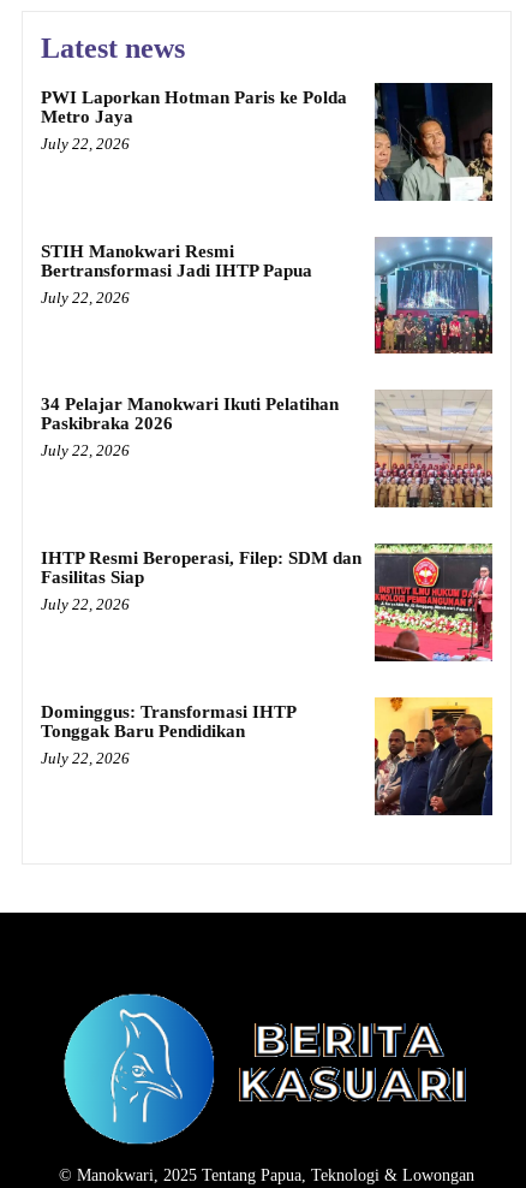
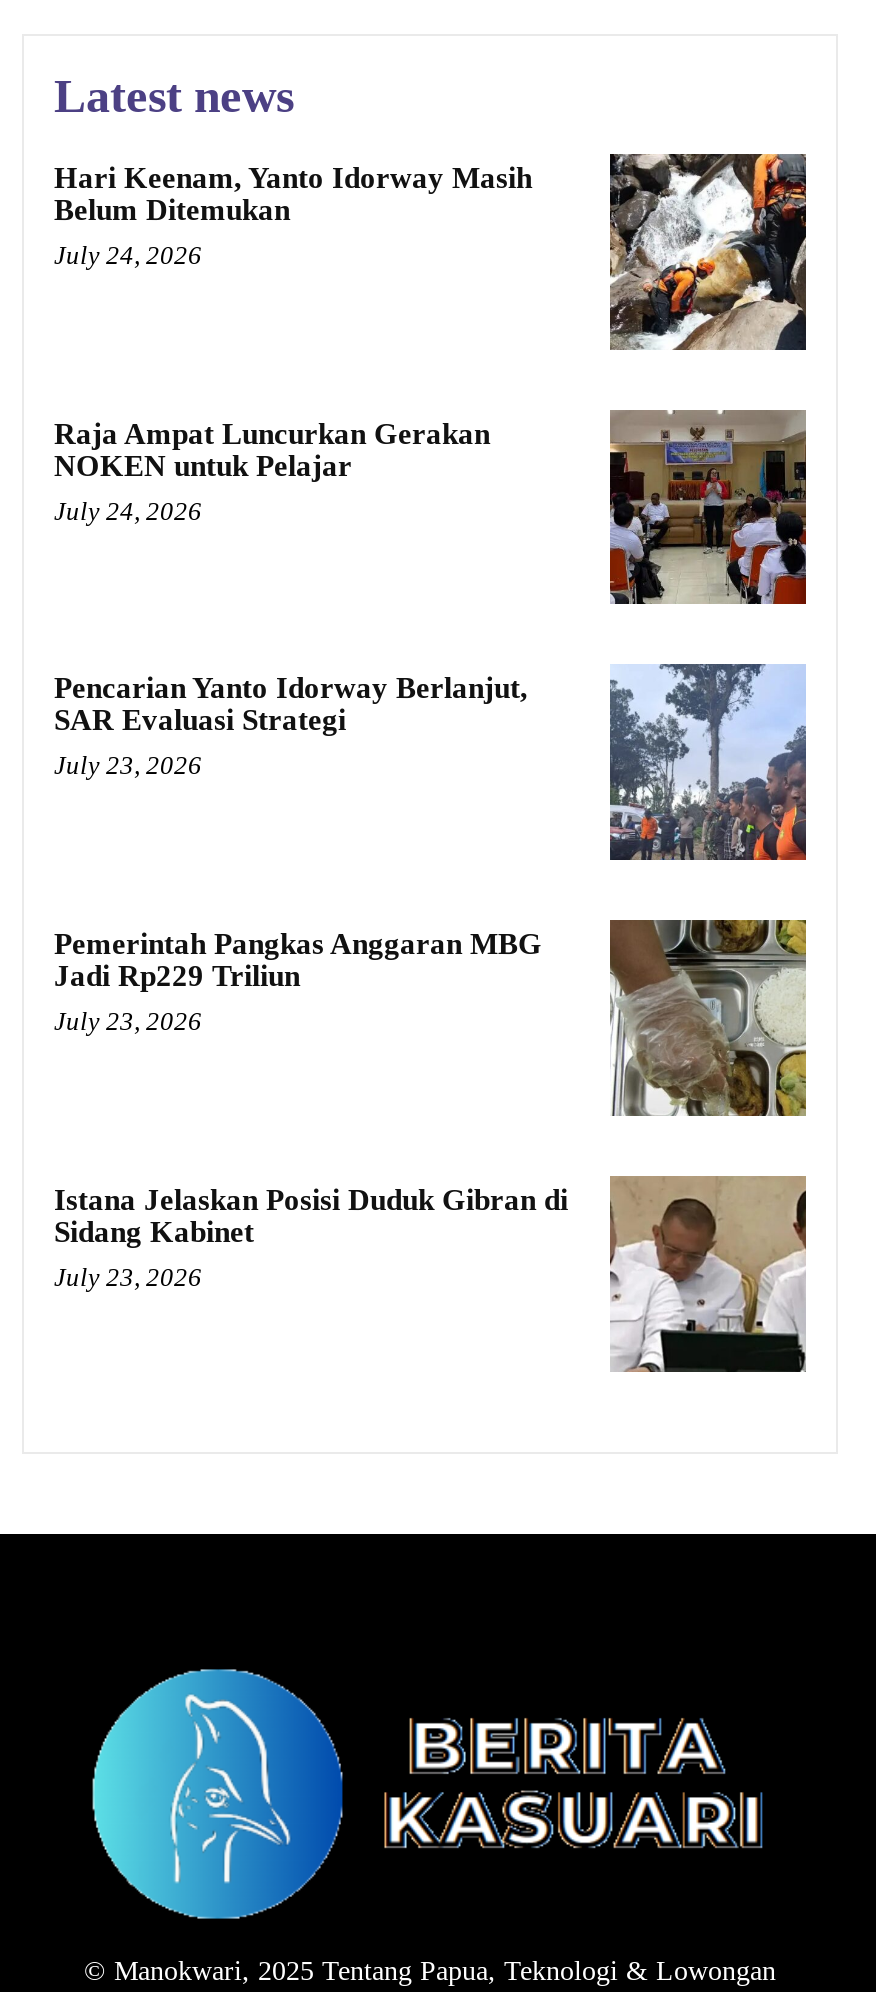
[41,82,494,202] [image] | PWI Laporkan Hotman Paris ke Polda | Metro Jaya | July 22, 2026 -> [54,152,808,352] [image] | Hari Keenam, Yanto Idorway Masih | Belum Ditemukan | July 24, 2026
[41,241,312,306] STIH Manokwari Resmi | Bertransformasi Jadi IHTP Papua | July 22, 2026 -> [54,417,490,525] Raja Ampat Luncurkan Gerakan | NOKEN untuk Pelajar | July 24, 2026
[373,237,494,355] [image] -> [608,408,808,606] [image]
[41,390,494,509] [image] | 34 Pelajar Manokwari Ikuti Pelatihan | Paskibraka 2026 | July 22, 2026 -> [54,664,808,860] [image] | Pencarian Yanto Idorway Berlanjut, | SAR Evaluasi Strategi | July 23, 2026
[41,543,494,663] [image] | IHTP Resmi Beroperasi, Filep: SDM dan | Fasilitas Siap | July 22, 2026 -> [54,920,808,1118] [image] | Pemerintah Pangkas Anggaran MBG | Jadi Rp229 Triliun | July 23, 2026
[41,702,297,767] Dominggus: Transformasi IHTP | Tonggak Baru Pendidikan | July 22, 2026 -> [54,1184,568,1292] Istana Jelaskan Posisi Duduk Gibran di | Sidang Kabinet | July 23, 2026
[373,696,494,815] [image] -> [608,1176,808,1372] [image]

